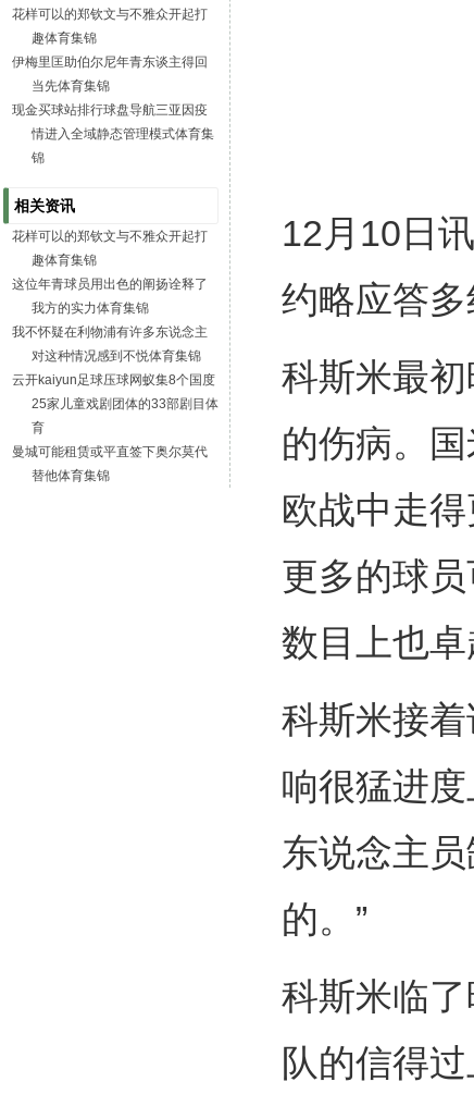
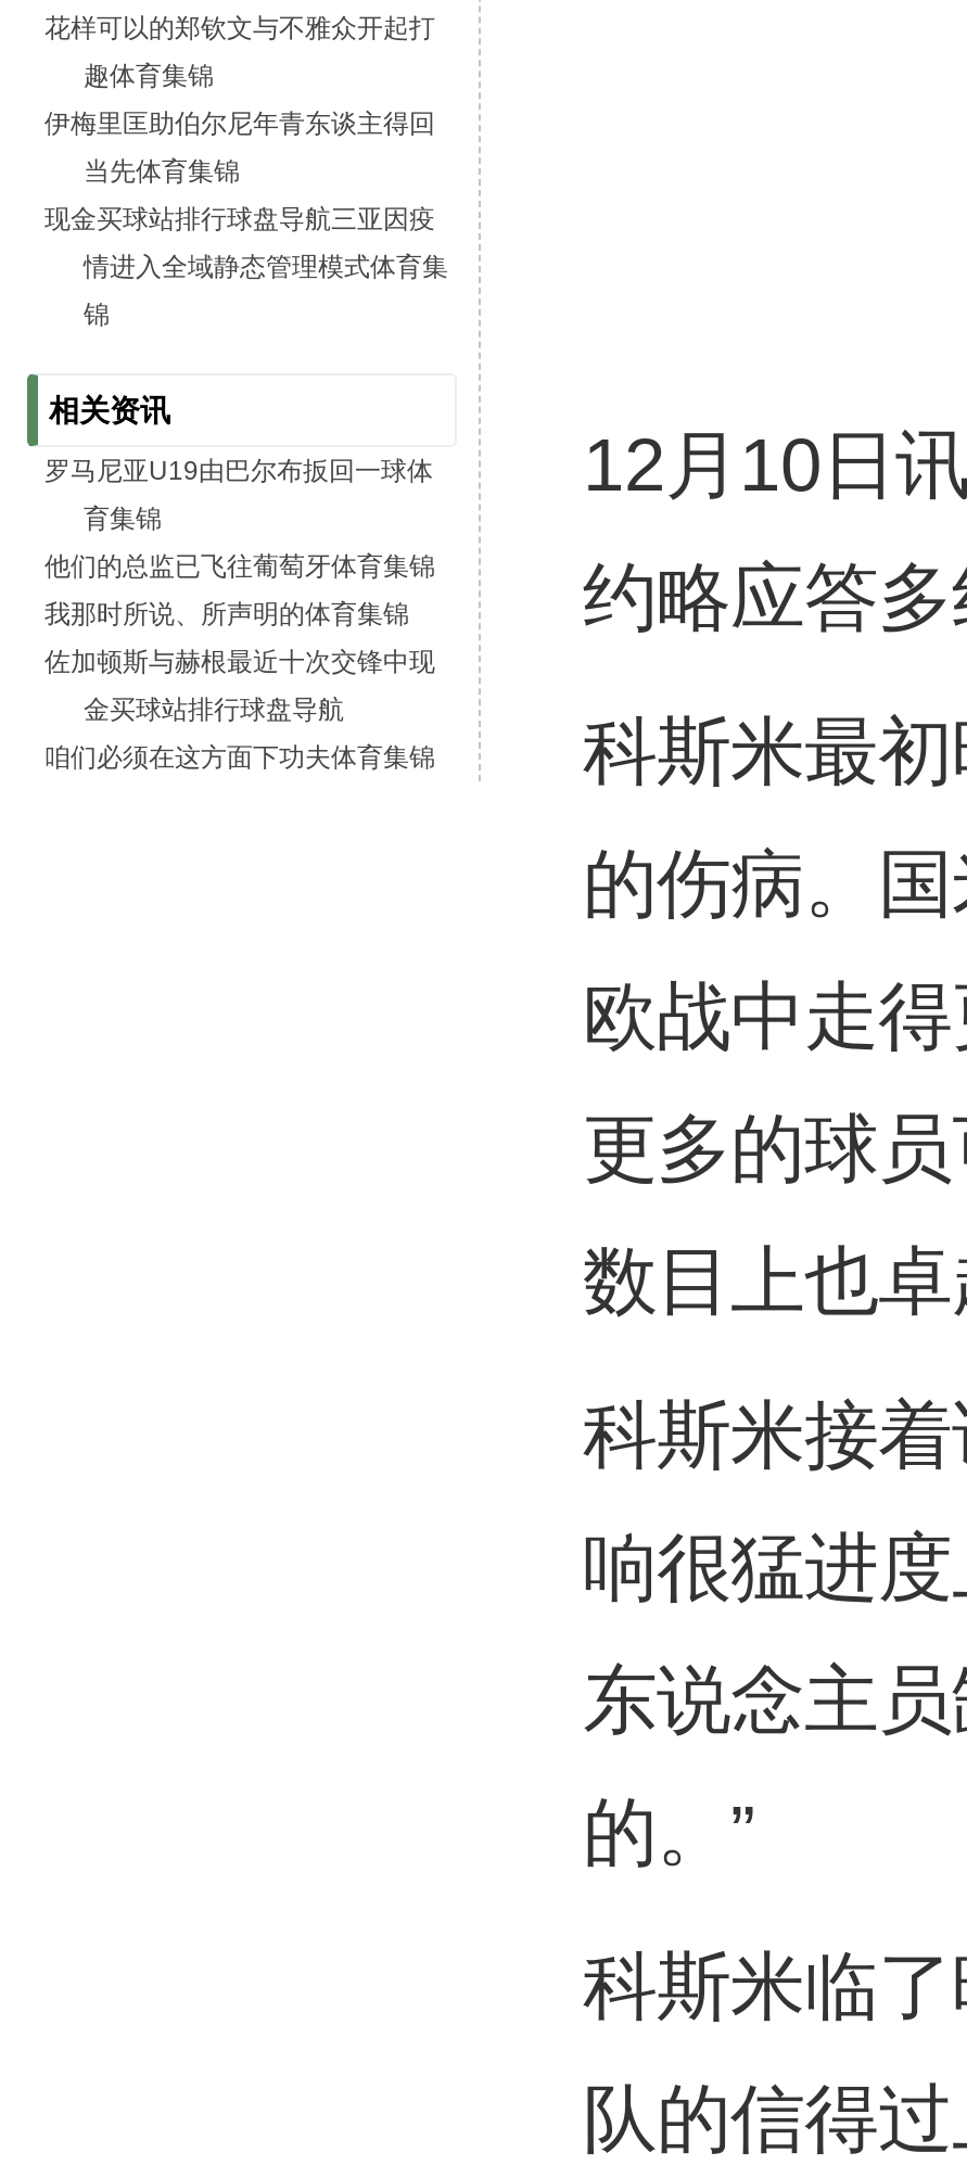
[12,229,219,483] 花样可以的郑钦文与不雅众开起打 | 趣体育集锦 | 这位年青球员用出色的阐扬诠释了 | 我方的实力体育集锦 | 我不怀疑在利物浦有许多东说念主 | 对这种情况感到不悦体育集锦 | 云开kaiyun足球压球网蚁集8个国度 | 25家儿童戏剧团体的33部剧目体 | 育 | 曼城可能租赁或平直签下奥尔莫代 | 替他体育集锦 -> [44,456,435,773] 罗马尼亚U19由巴尔布扳回一球体 | 育集锦 | 他们的总监已飞往葡萄牙体育集锦 | 我那时所说、所声明的体育集锦 | 佐加顿斯与赫根最近十次交锋中现 | 金买球站排行球盘导航 | 咱们必须在这方面下功夫体育集锦

